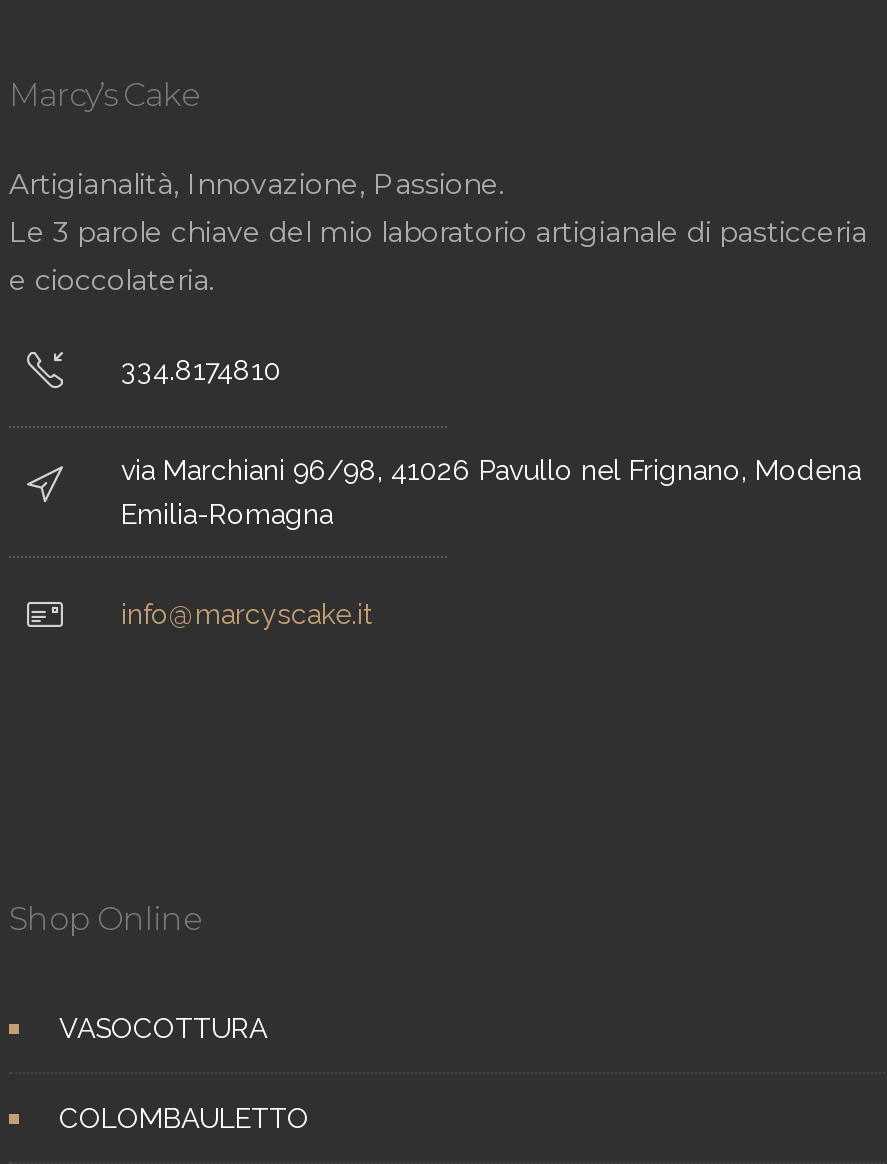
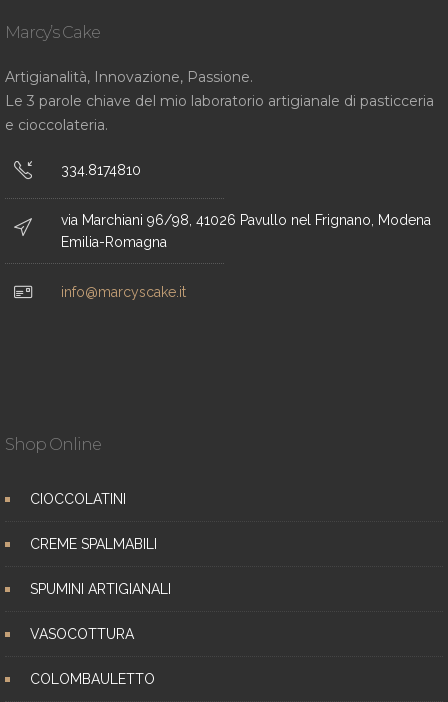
none -> [30,491,171,597] CIOCCOLATINI | CREME SPALMABILI | SPUMINI ARTIGIANALI

